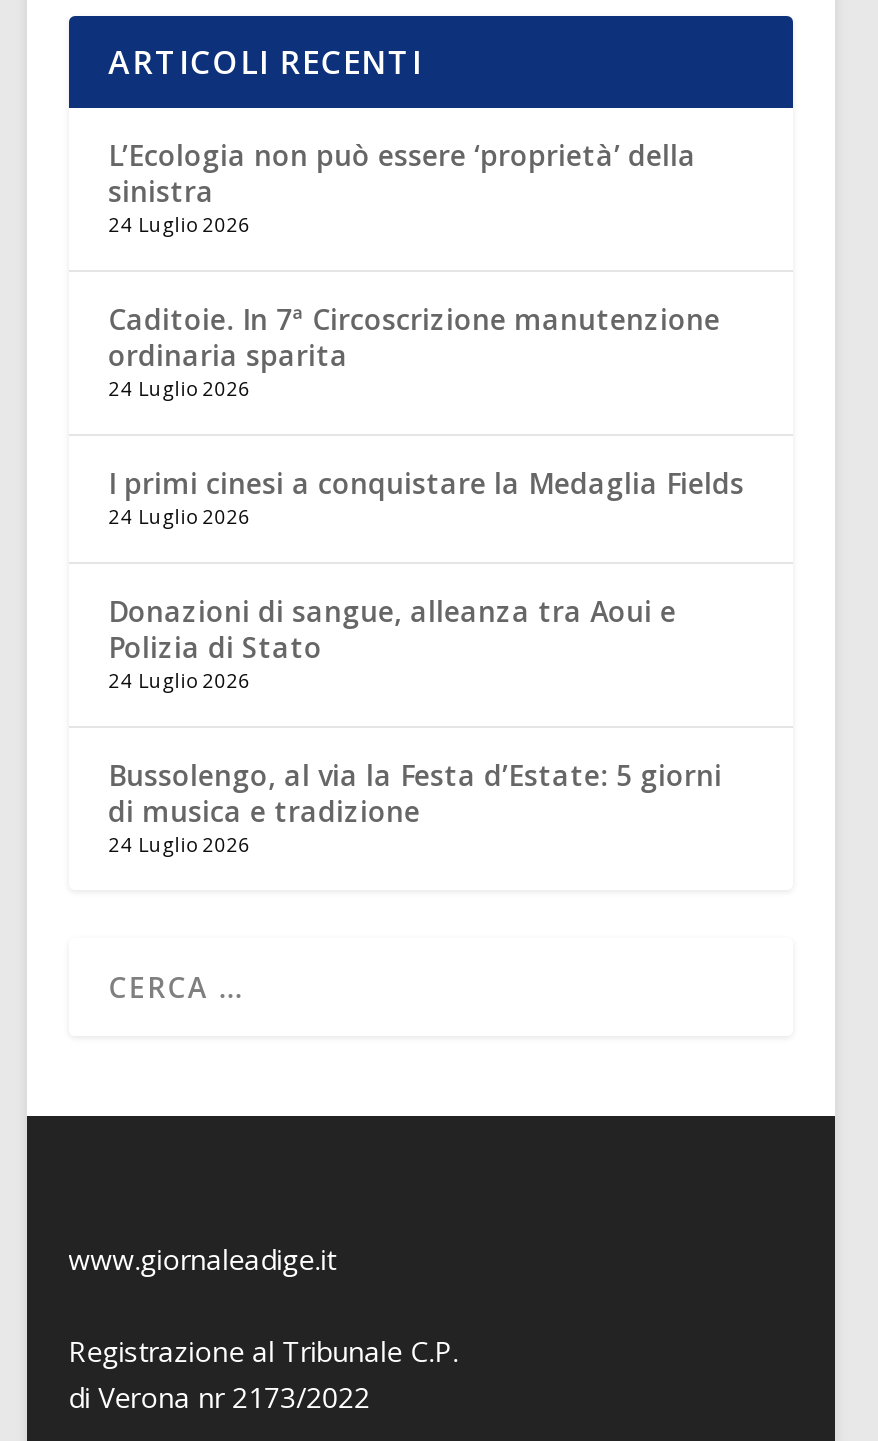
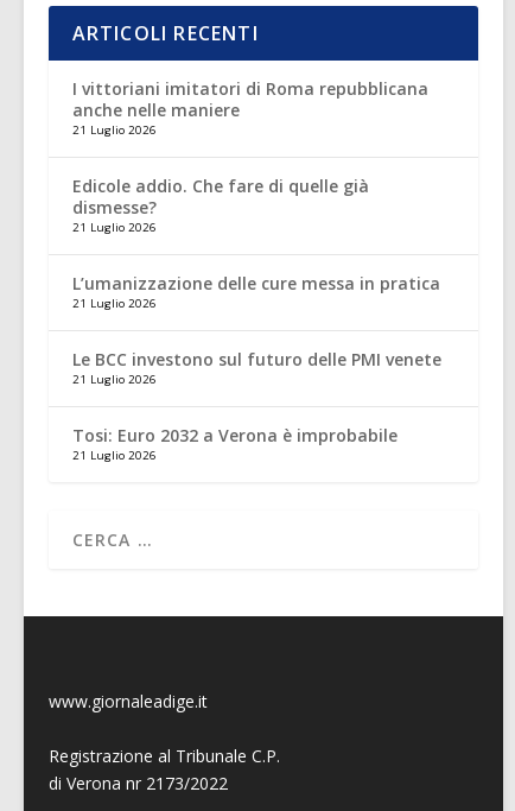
[108,135,696,237] L’Ecologia non può essere ‘proprietà’ della | sinistra | 24 Luglio 2026 -> [72,77,428,138] I vittoriani imitatori di Roma repubblicana | anche nelle maniere | 21 Luglio 2026
[108,299,720,401] Caditoie. In 7ª Circoscrizione manutenzione | ordinaria sparita | 24 Luglio 2026 -> [72,175,369,235] Edicole addio. Che fare di quelle già | dismesse? | 21 Luglio 2026
[108,463,744,529] I primi cinesi a conquistare la Medaglia Fields | 24 Luglio 2026 -> [72,272,440,311] L’umanizzazione delle cure messa in pratica | 21 Luglio 2026
[108,591,676,693] Donazioni di sangue, alleanza tra Aoui e | Polizia di Stato | 24 Luglio 2026 -> [72,348,441,387] Le BCC investono sul futuro delle PMI venete | 21 Luglio 2026
[108,755,722,857] Bussolengo, al via la Festa d’Estate: 5 giorni | di musica e tradizione | 24 Luglio 2026 -> [72,424,397,463] Tosi: Euro 2032 a Verona è improbabile | 21 Luglio 2026

